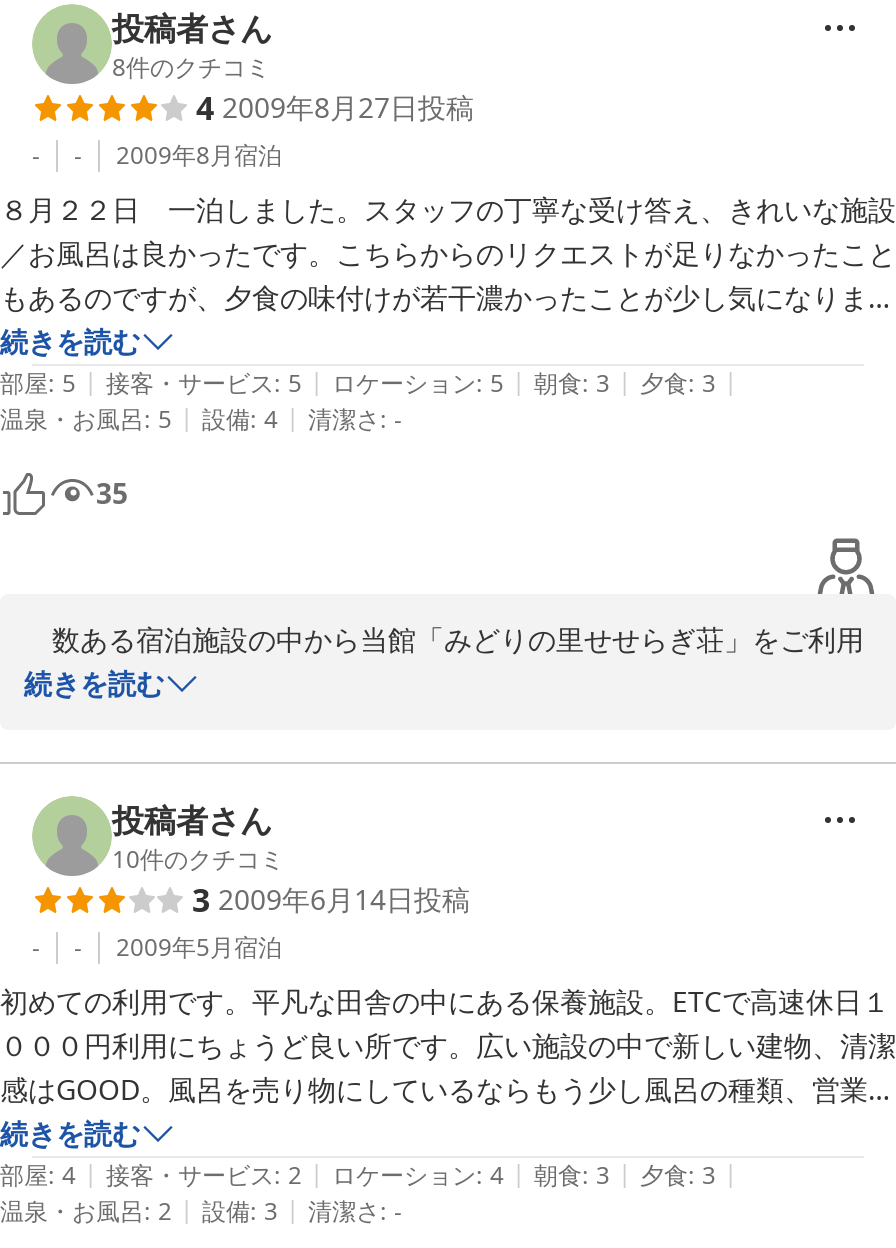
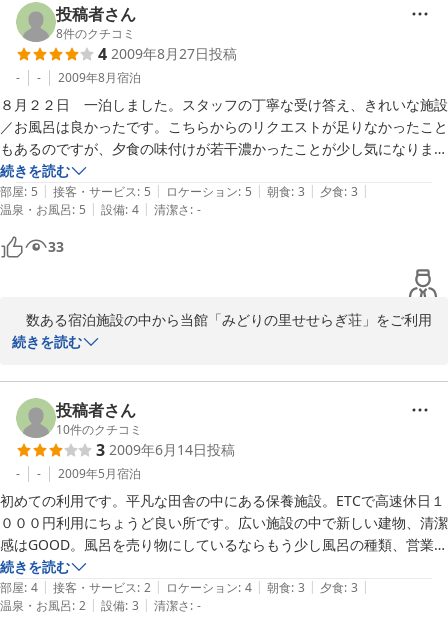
[96,474,128,512] 35 -> [48,237,64,256] 33

